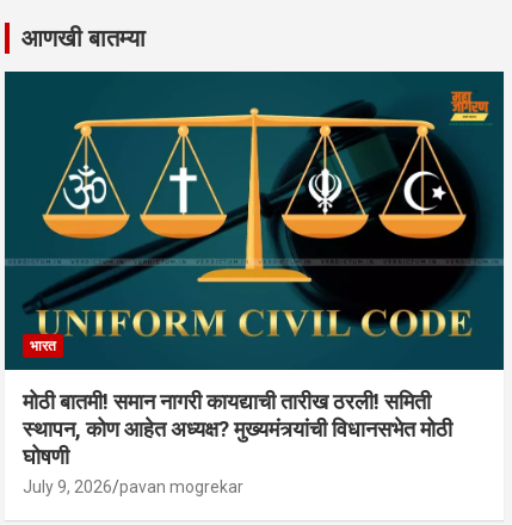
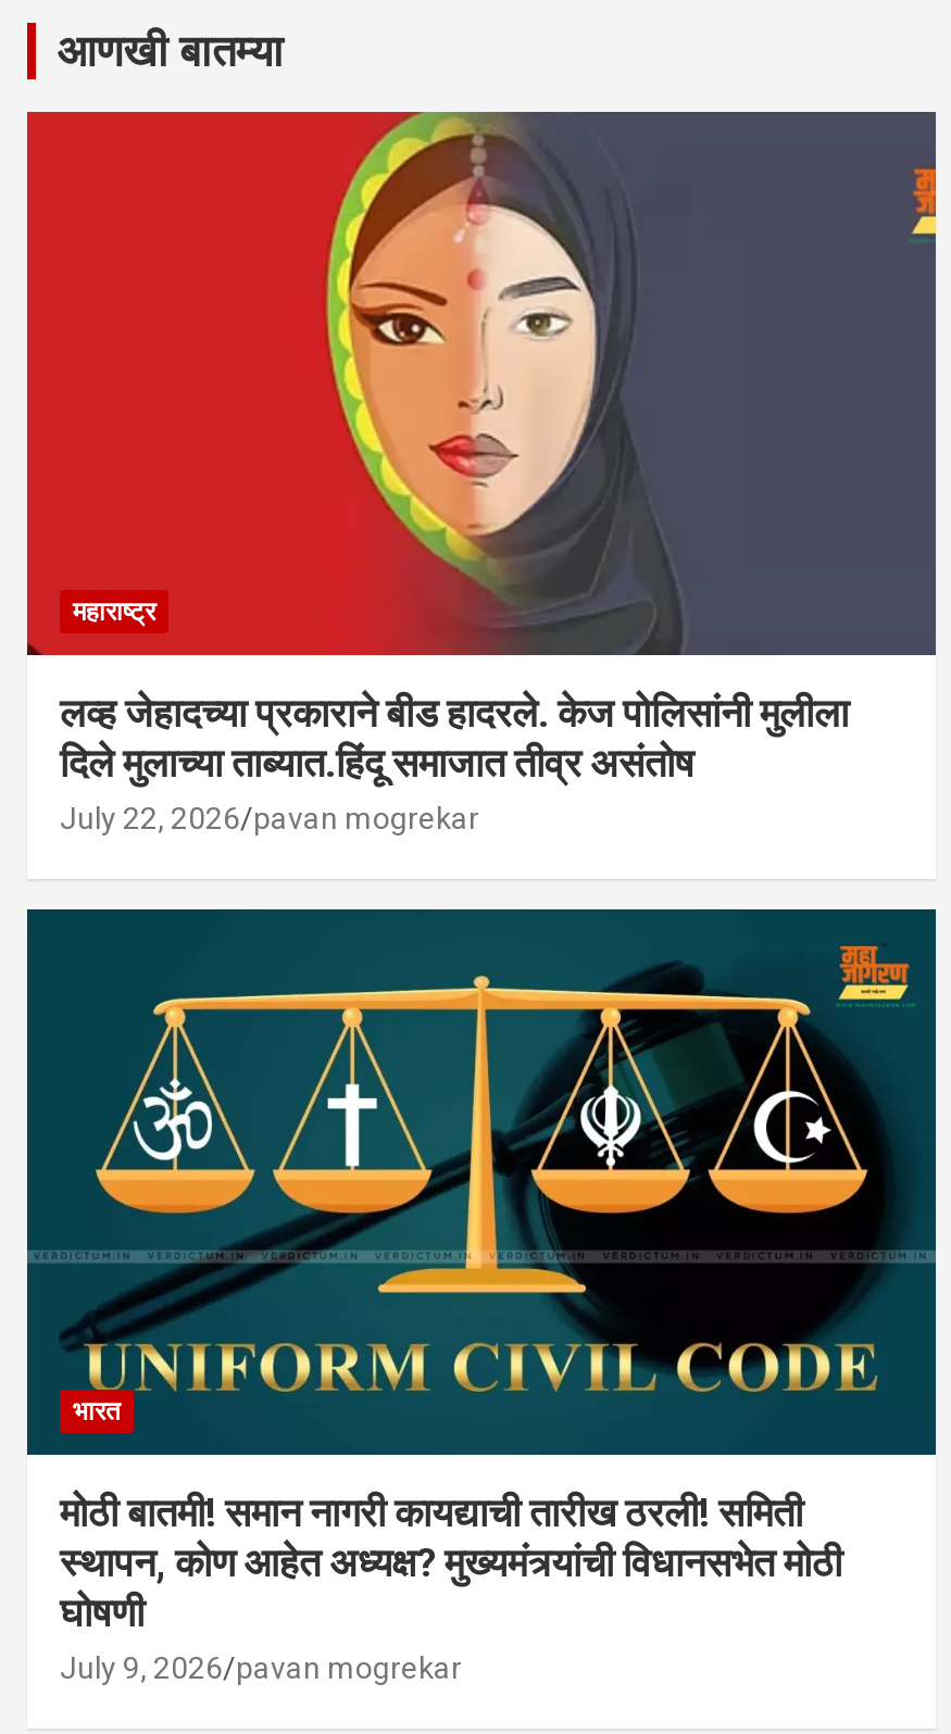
none -> [25,110,938,837] [image] | महाराष्ट्र | लव्ह जेहादच्या प्रकाराने बीड हादरले. केज पोलिसांनी मुलीला | दिले मुलाच्या ताब्यात.हिंदू समाजात तीव्र असंतोष | July 22, 2026 pavan mogrekar

